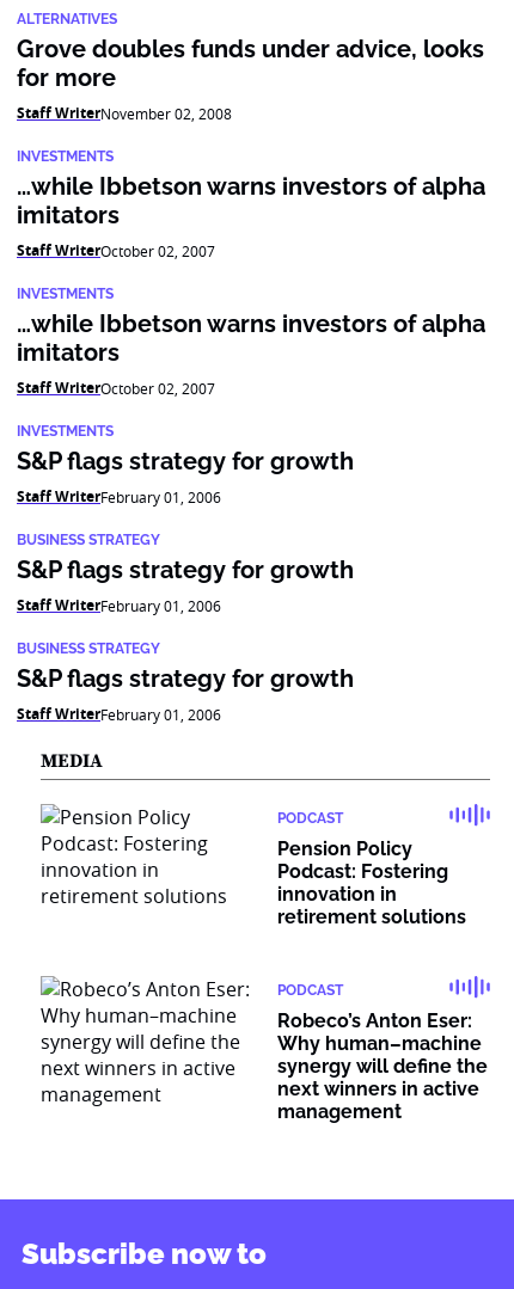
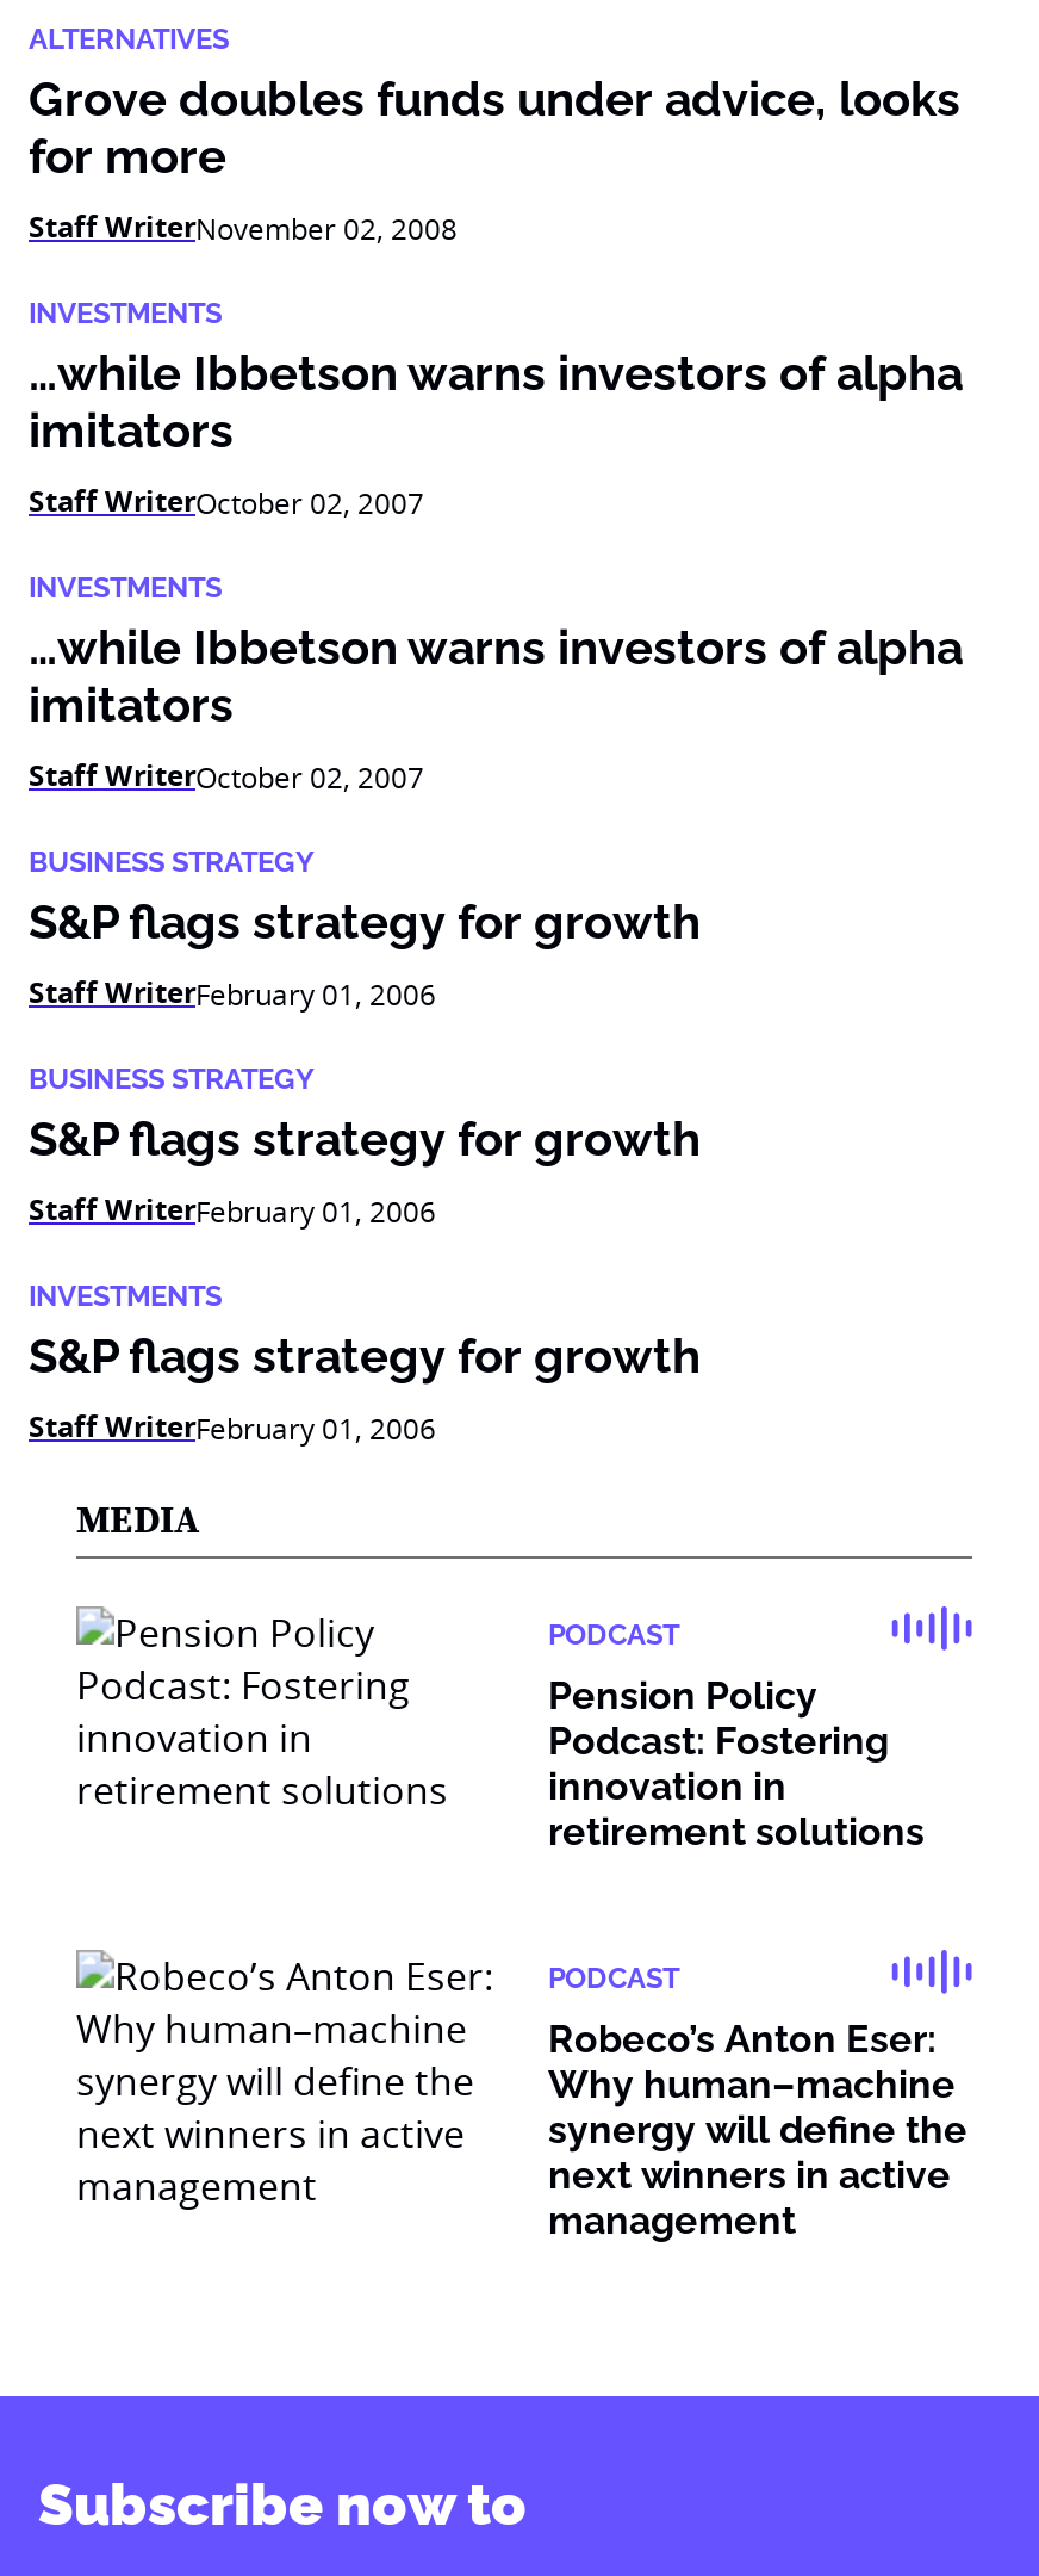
[17,423,114,440] INVESTMENTS -> [29,846,315,879] BUSINESS STRATEGY
[17,640,160,657] BUSINESS STRATEGY -> [29,1280,222,1313] INVESTMENTS

